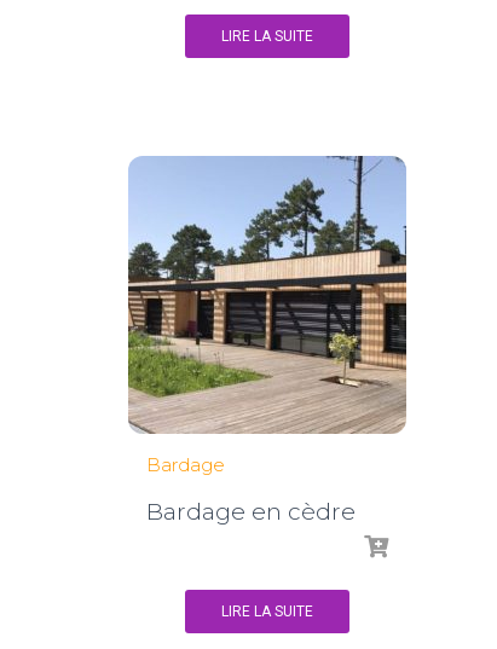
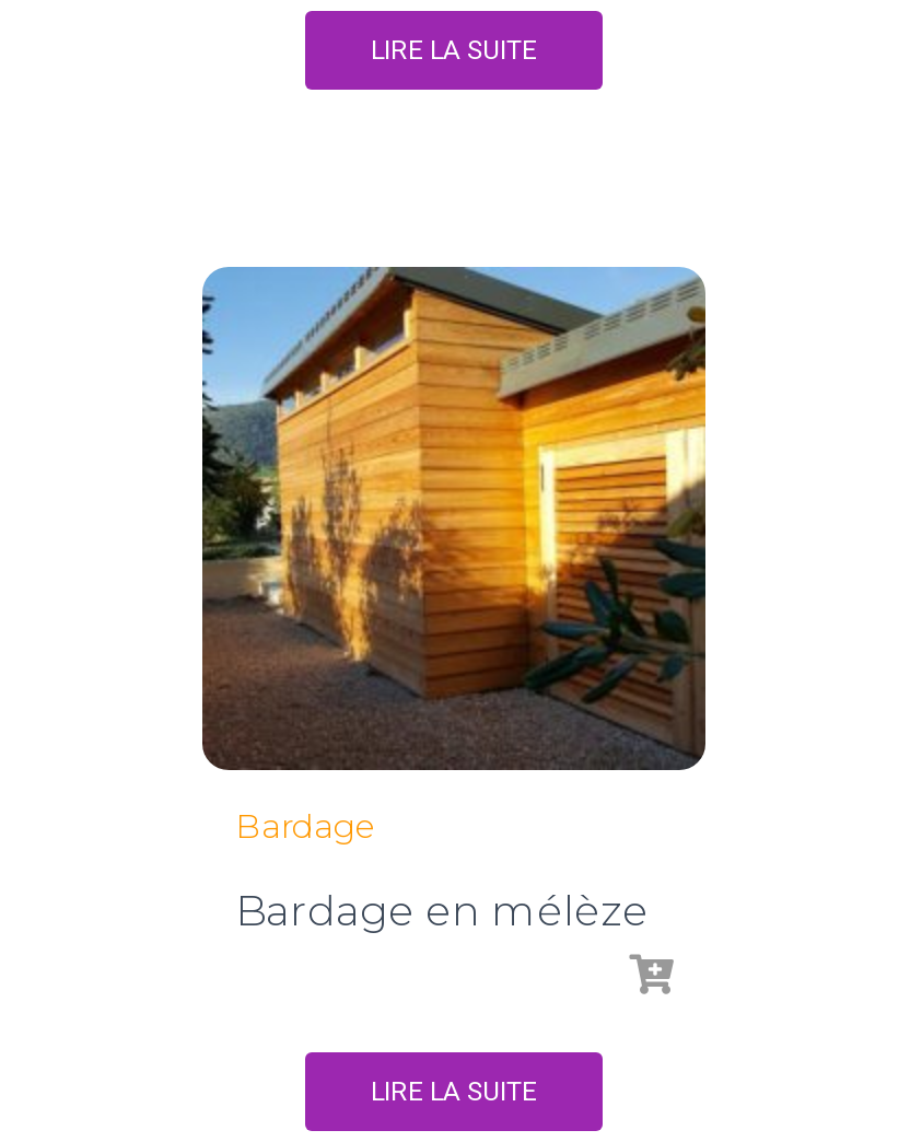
[127,155,408,434] [image] -> [200,265,708,772] [image]
[146,498,356,526] Bardage en cèdre -> [235,886,649,936] Bardage en mélèze

